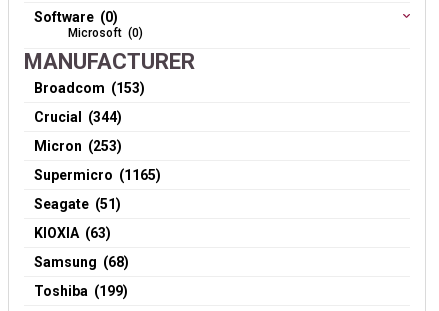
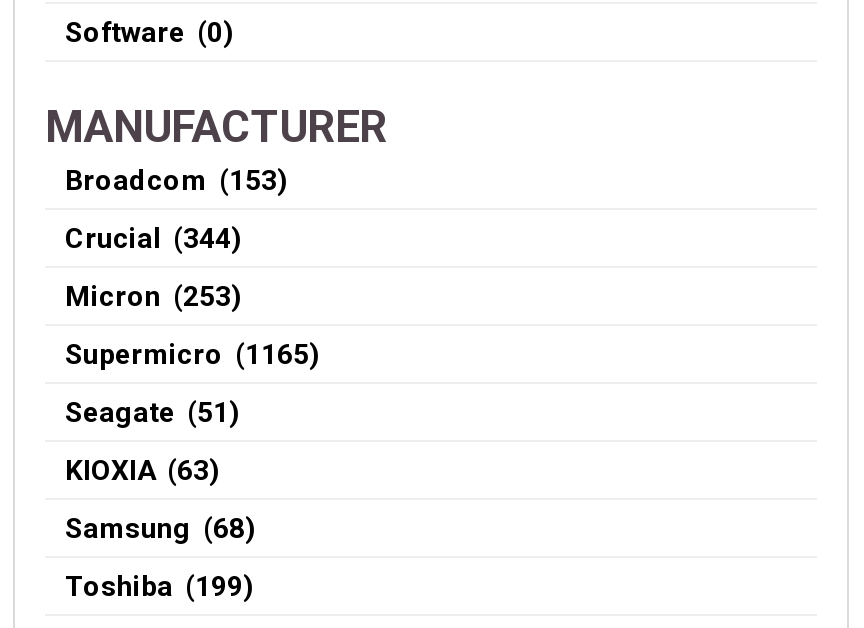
[68,26,143,40] Microsoft (0) -> none

